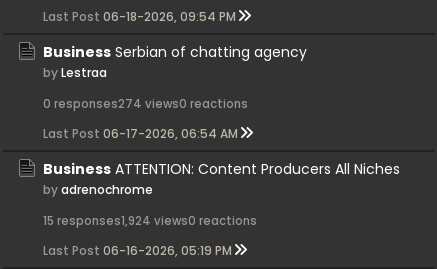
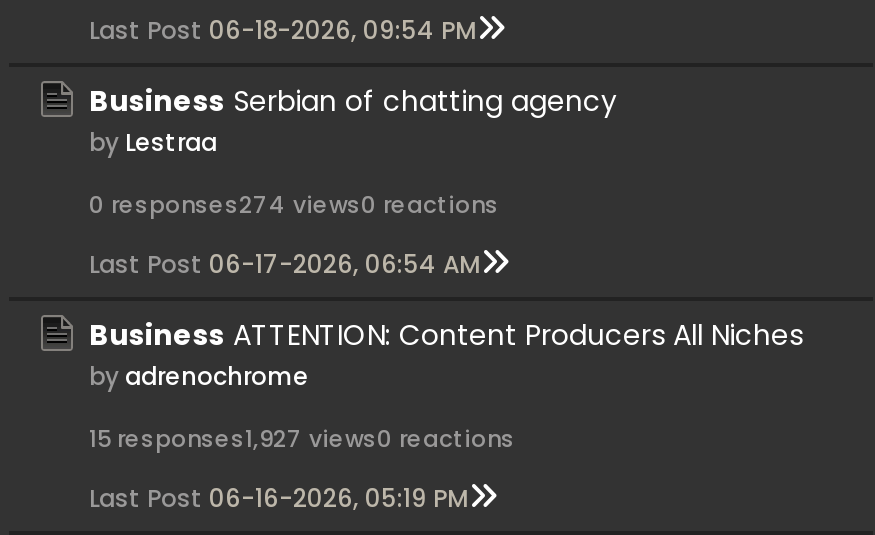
[43,213,257,229] 15 responses1,924 views0 reactions -> [89,423,515,455] 15 responses1,927 views0 reactions

